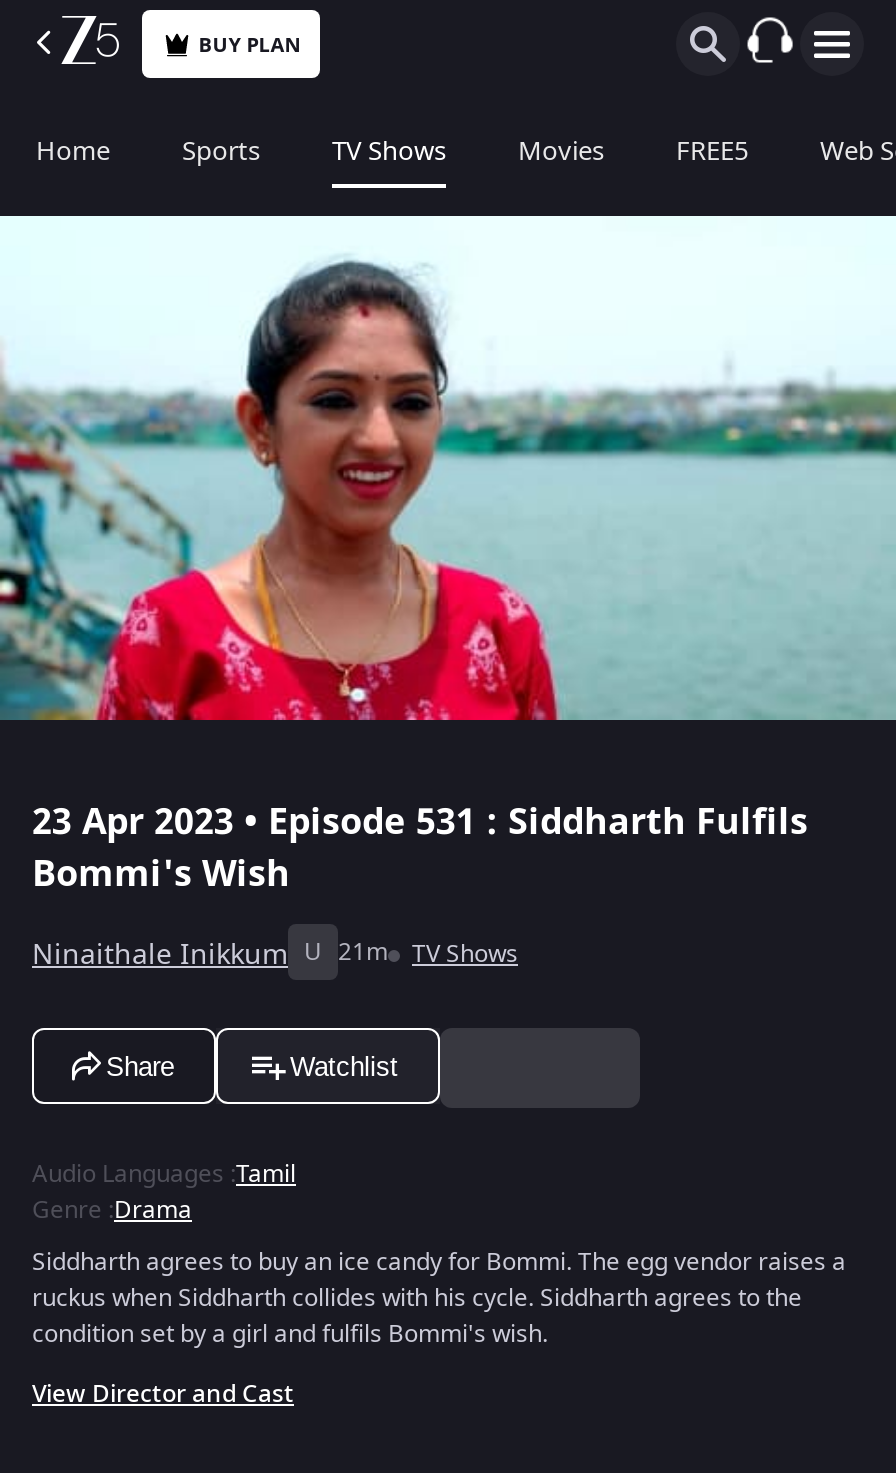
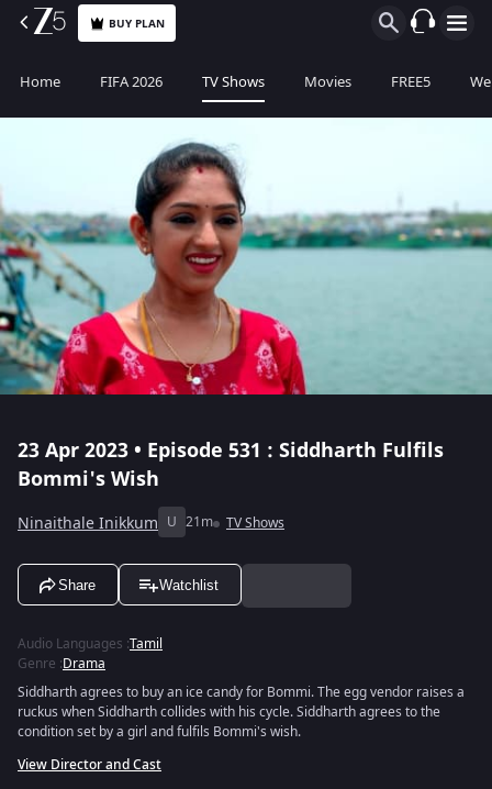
[182,132,260,170] Sports -> [100,71,163,92] FIFA 2026

